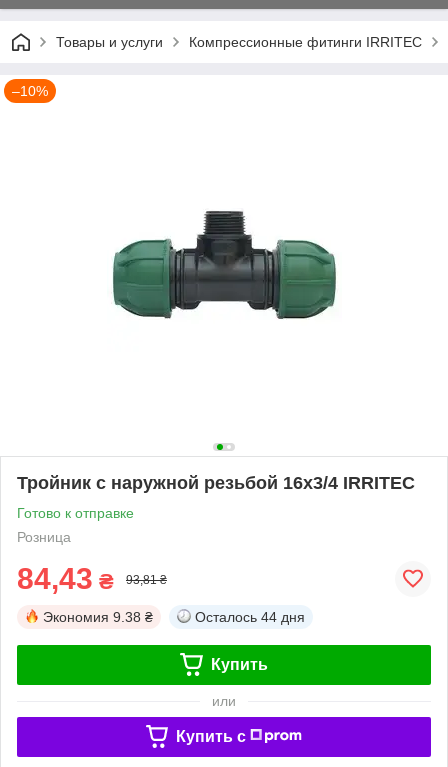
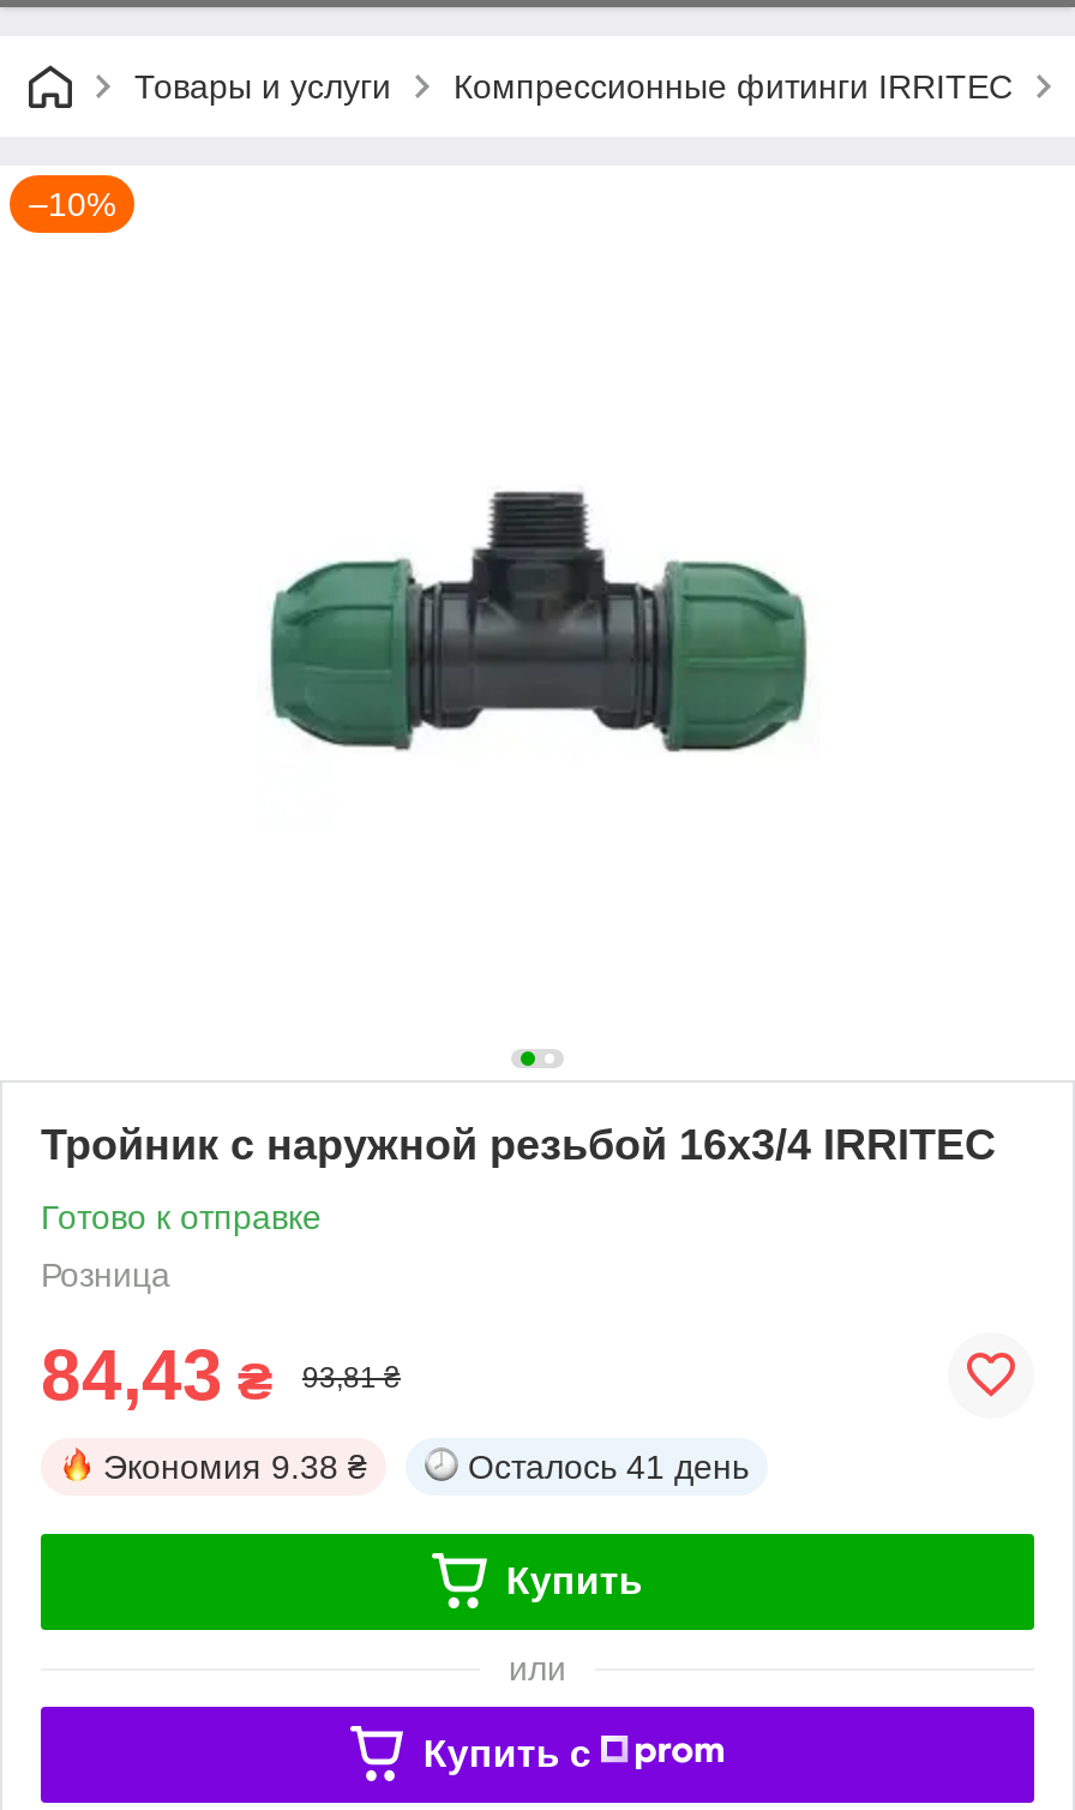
[195,609,305,625] Осталось 44 дня -> [468,1447,749,1485] Осталось 41 день

